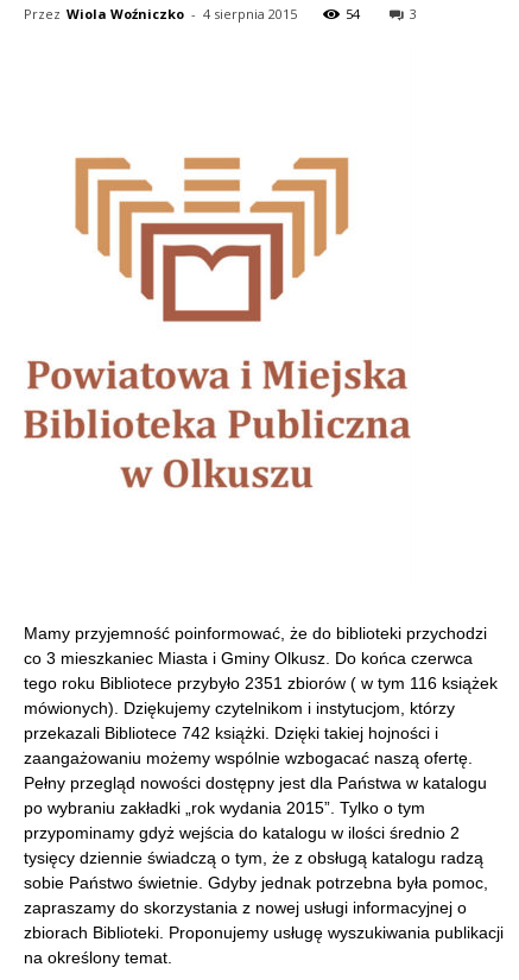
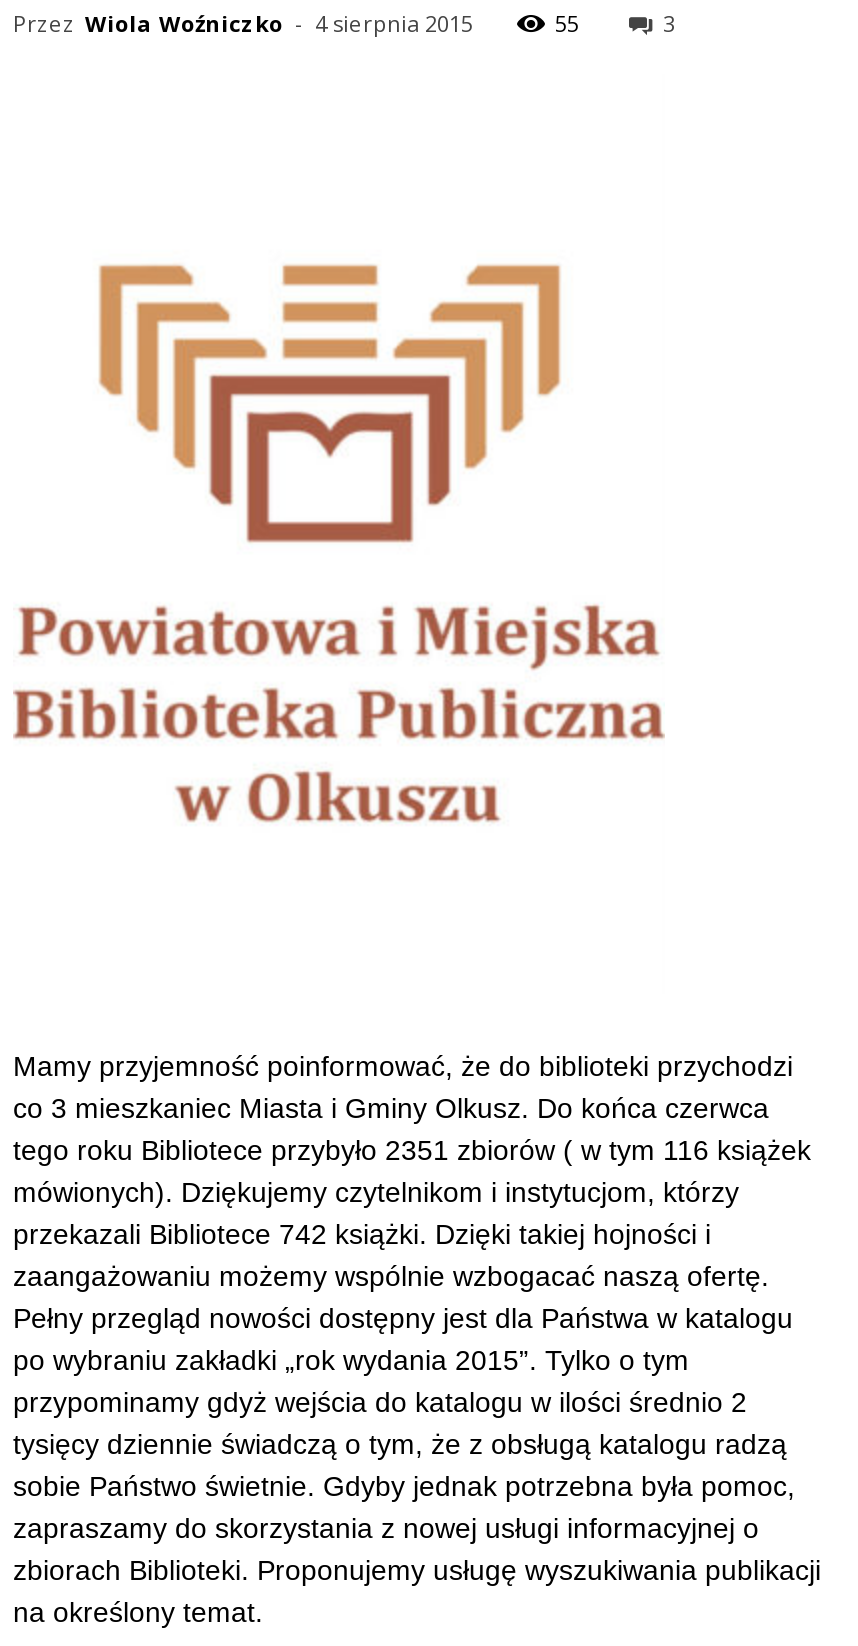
[346,5,360,23] 54 -> [555,8,579,38] 55

